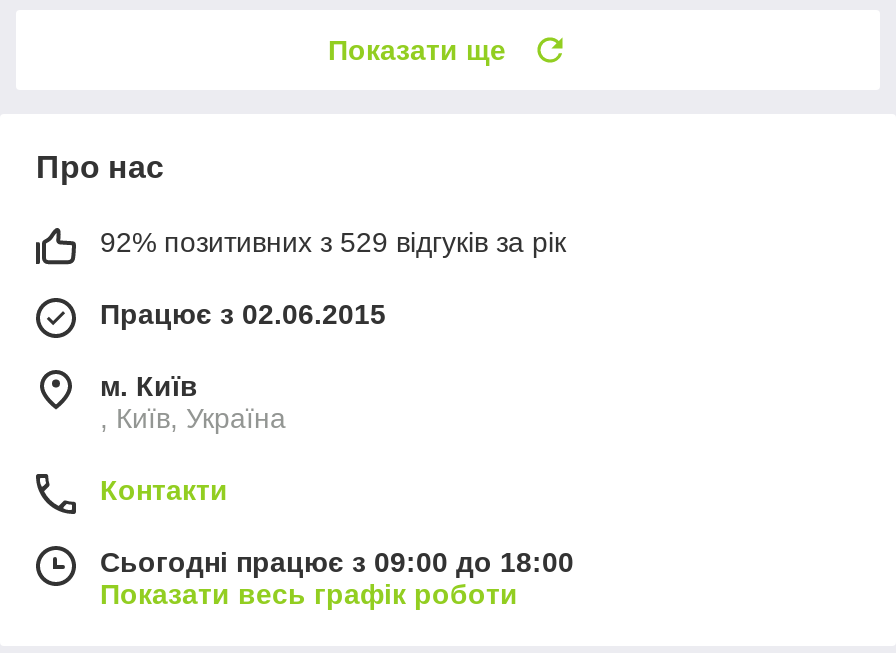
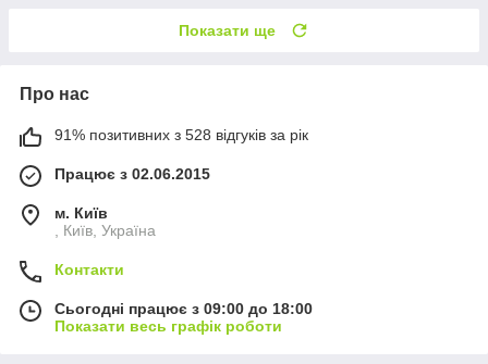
[100,227,566,259] 92% позитивних з 529 відгуків за рік -> [54,126,308,144] 91% позитивних з 528 відгуків за рік

